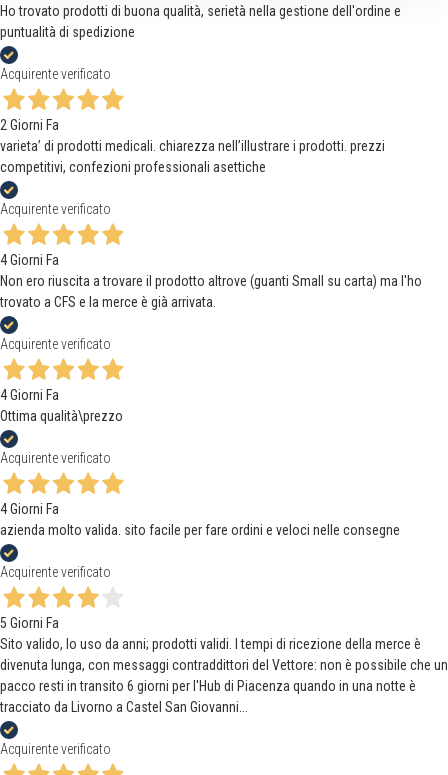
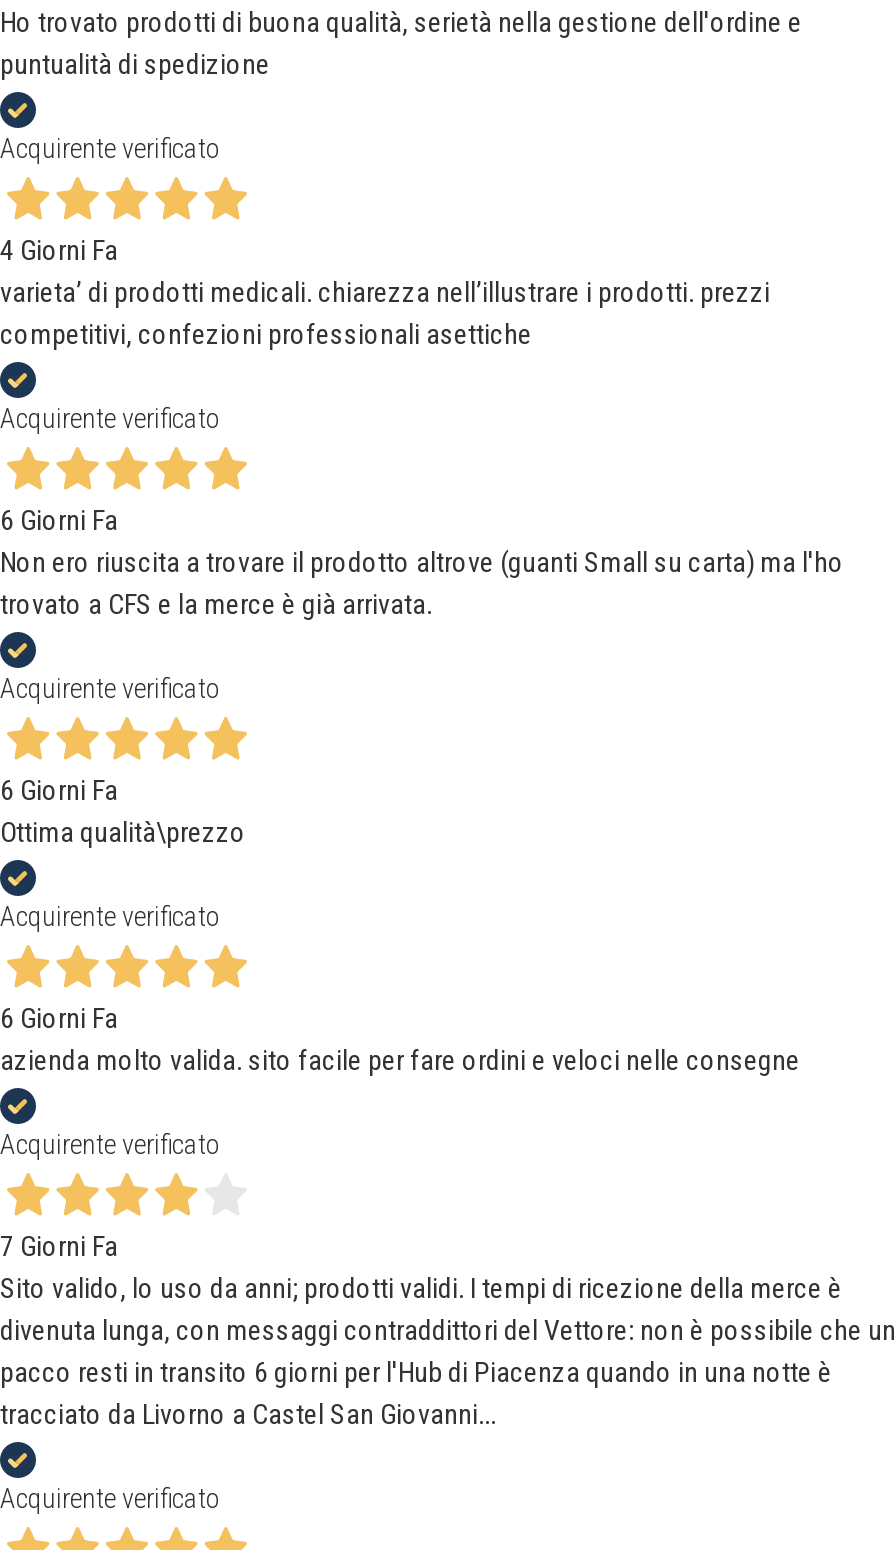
[0,117,59,133] 2 Giorni Fa -> [0,235,118,267] 4 Giorni Fa
[0,252,59,268] 4 Giorni Fa -> [0,505,118,537] 6 Giorni Fa
[0,387,59,403] 4 Giorni Fa -> [0,775,118,807] 6 Giorni Fa
[0,501,59,517] 4 Giorni Fa -> [0,1003,118,1035] 6 Giorni Fa
[0,615,59,631] 5 Giorni Fa -> [0,1231,118,1263] 7 Giorni Fa

